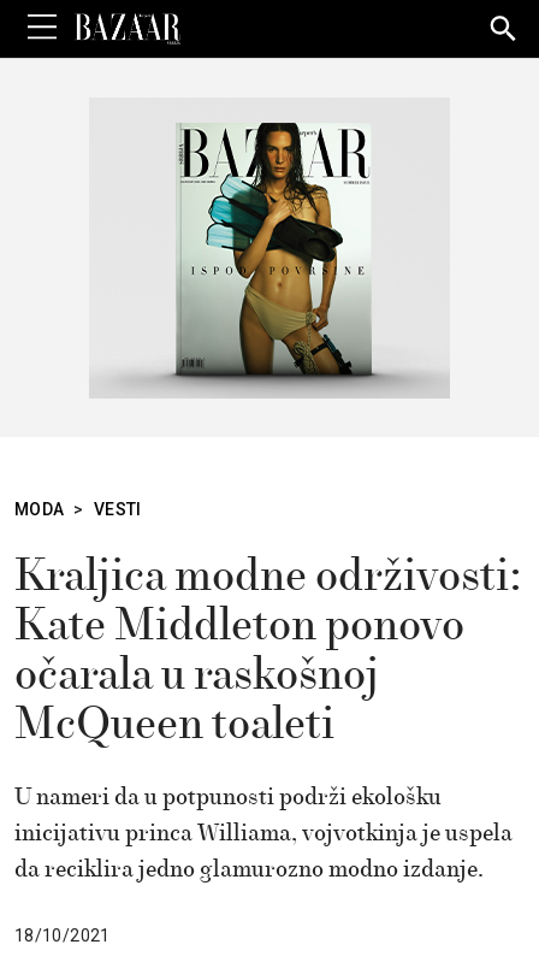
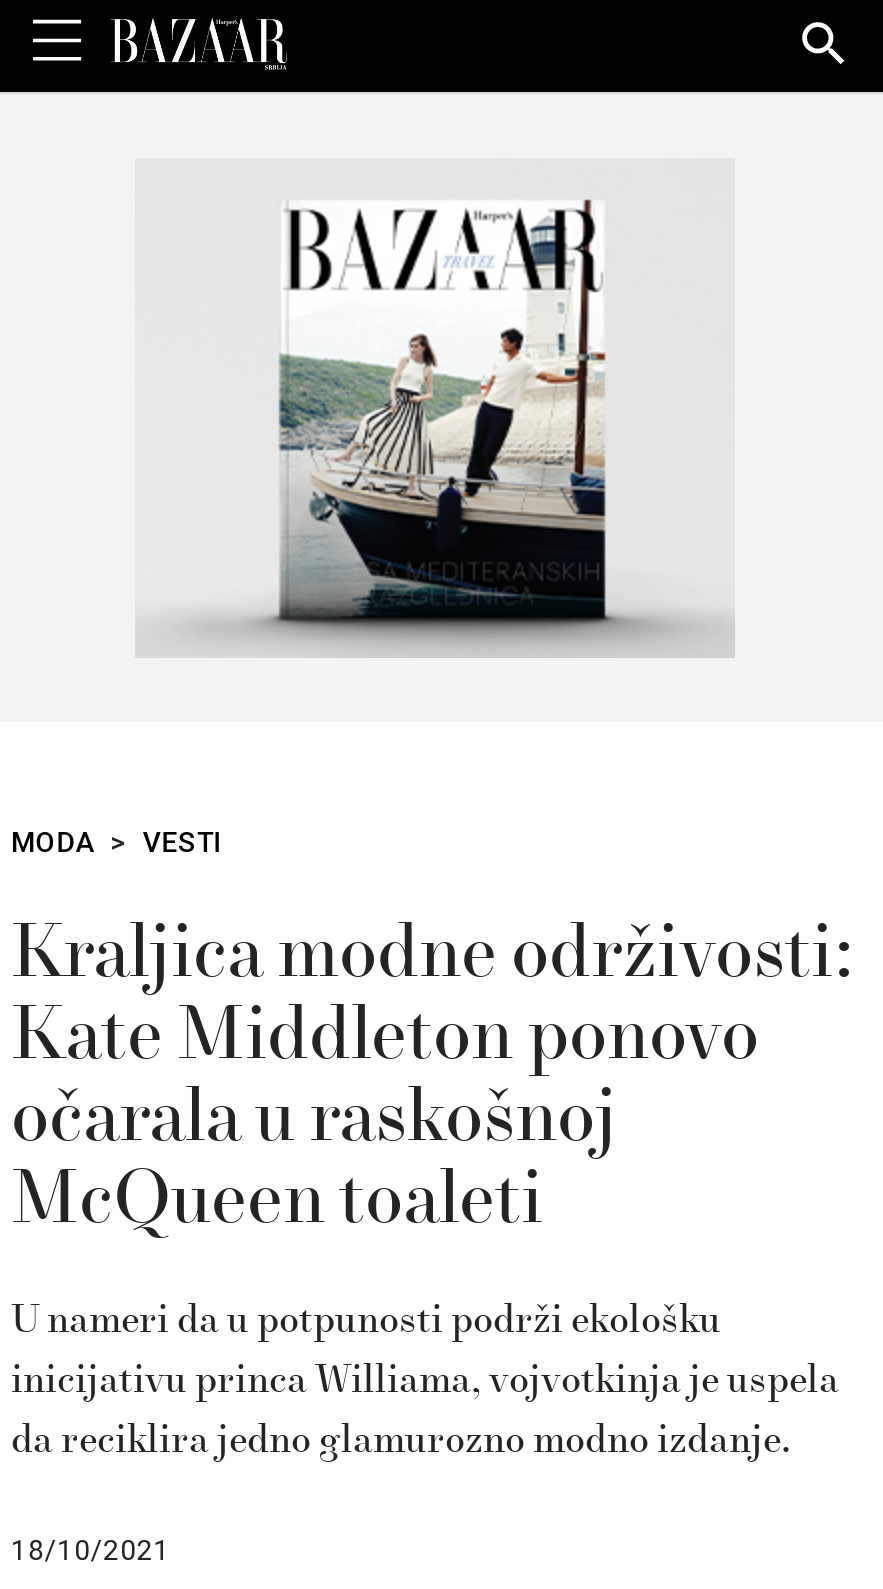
[177,122,372,373] [image] -> [279,198,607,618] [image]

